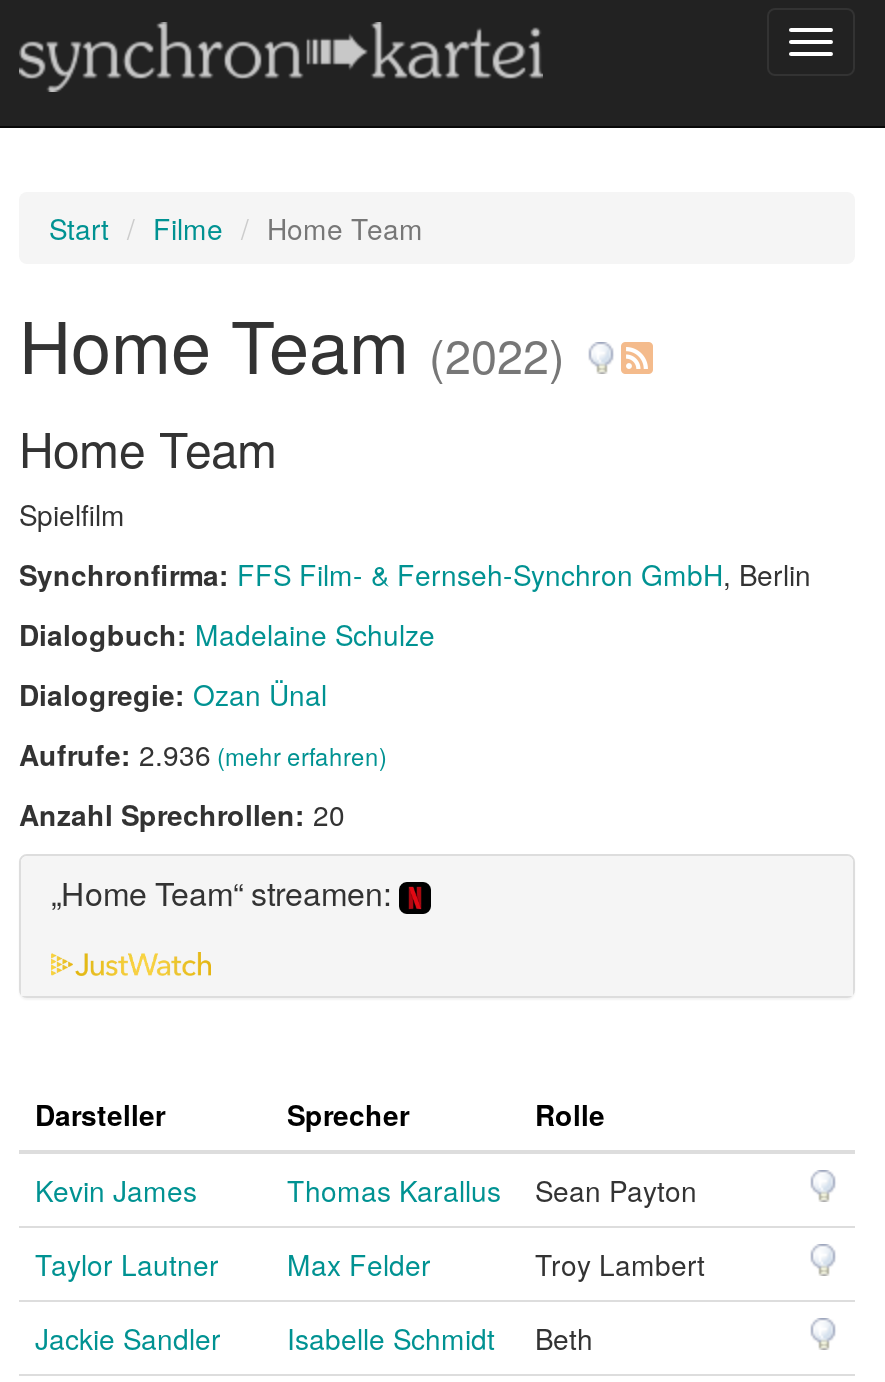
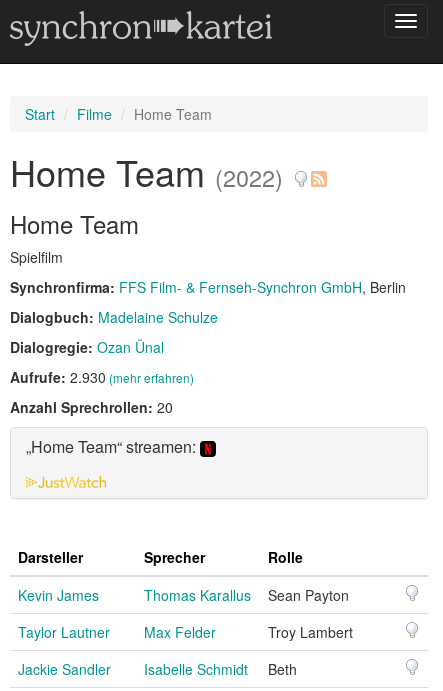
[19,734,387,774] Aufrufe: 2.936 (mehr erfahren) -> [10,367,194,387] Aufrufe: 2.930 (mehr erfahren)

